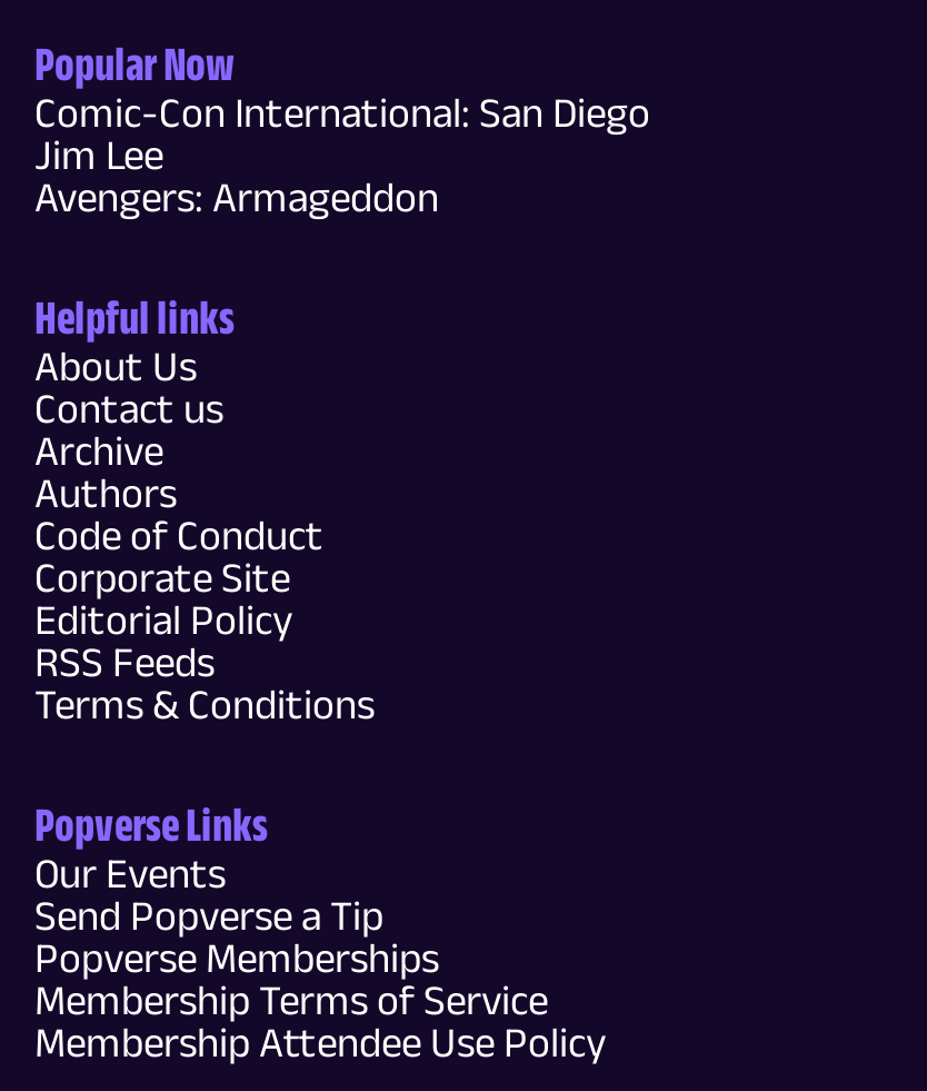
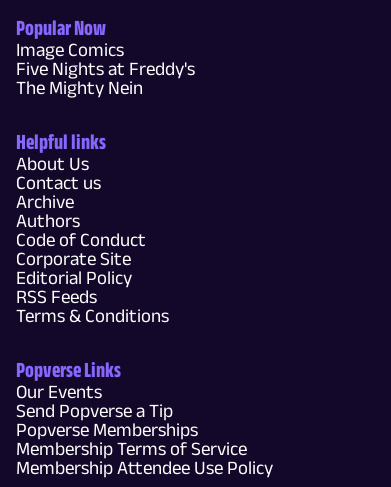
[34,89,650,220] Comic-Con International: San Diego | Jim Lee | Avengers: Armageddon -> [16,39,195,98] Image Comics | Five Nights at Freddy's | The Mighty Nein

